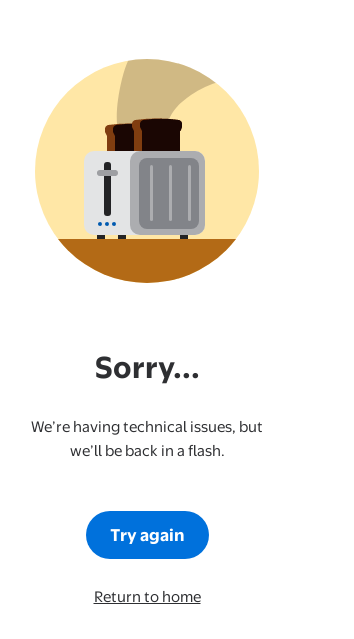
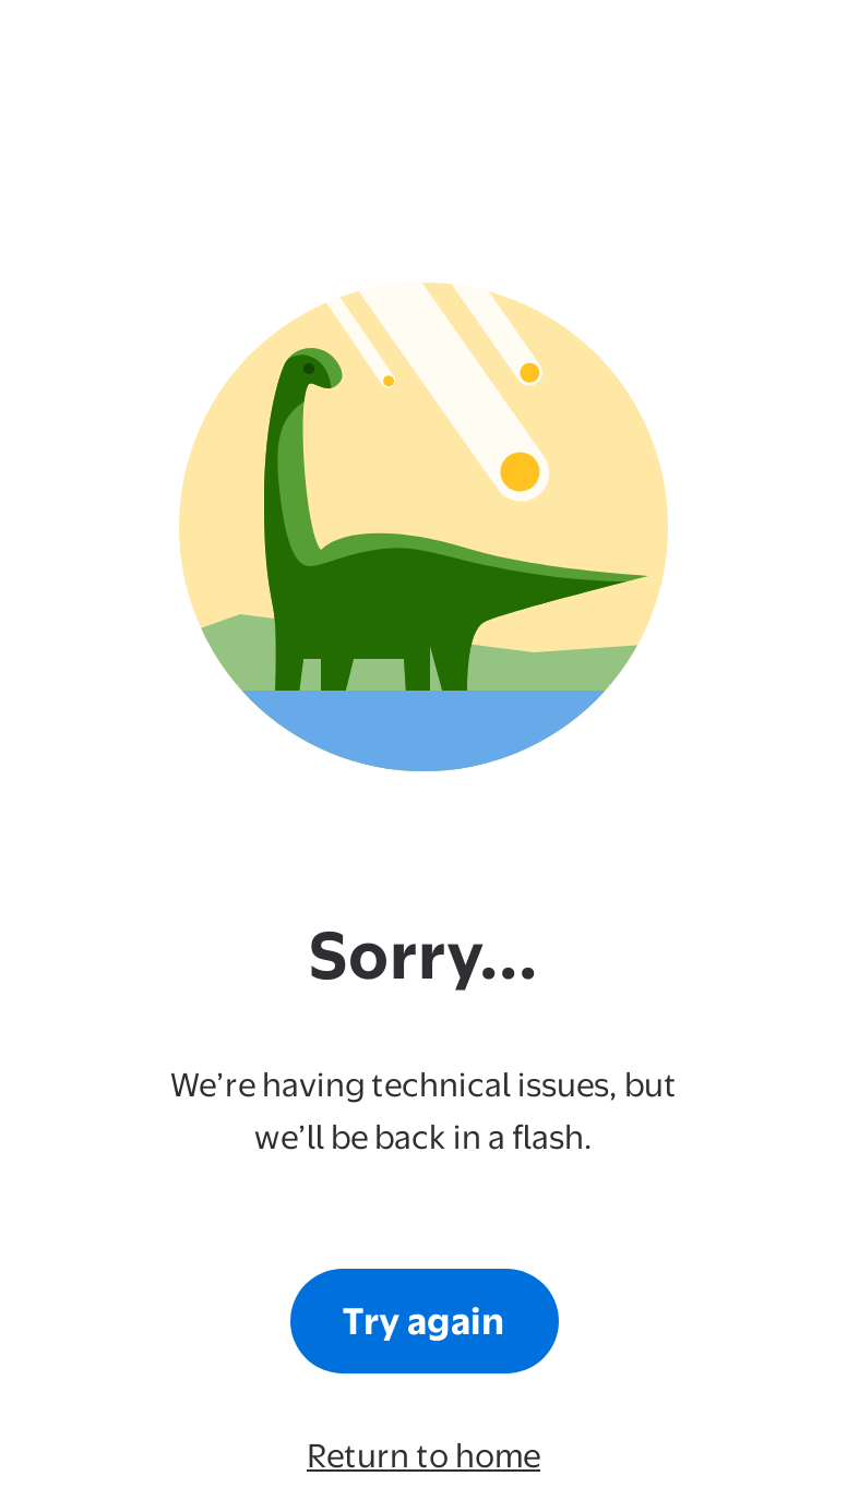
[46,59,246,284] [image] -> [201,285,646,773] [image]

